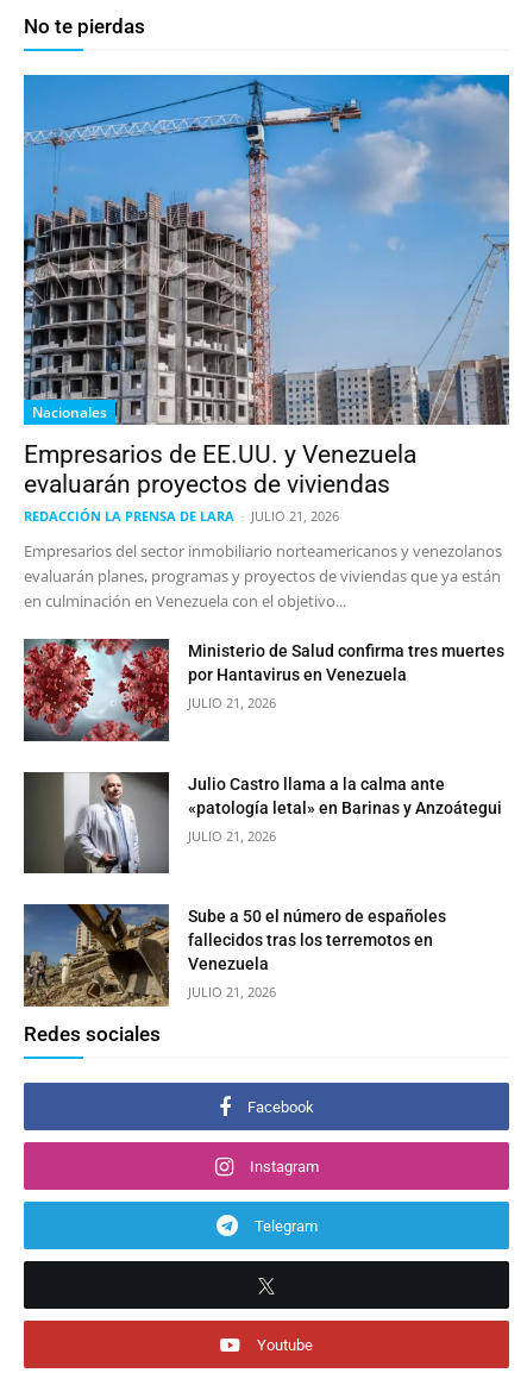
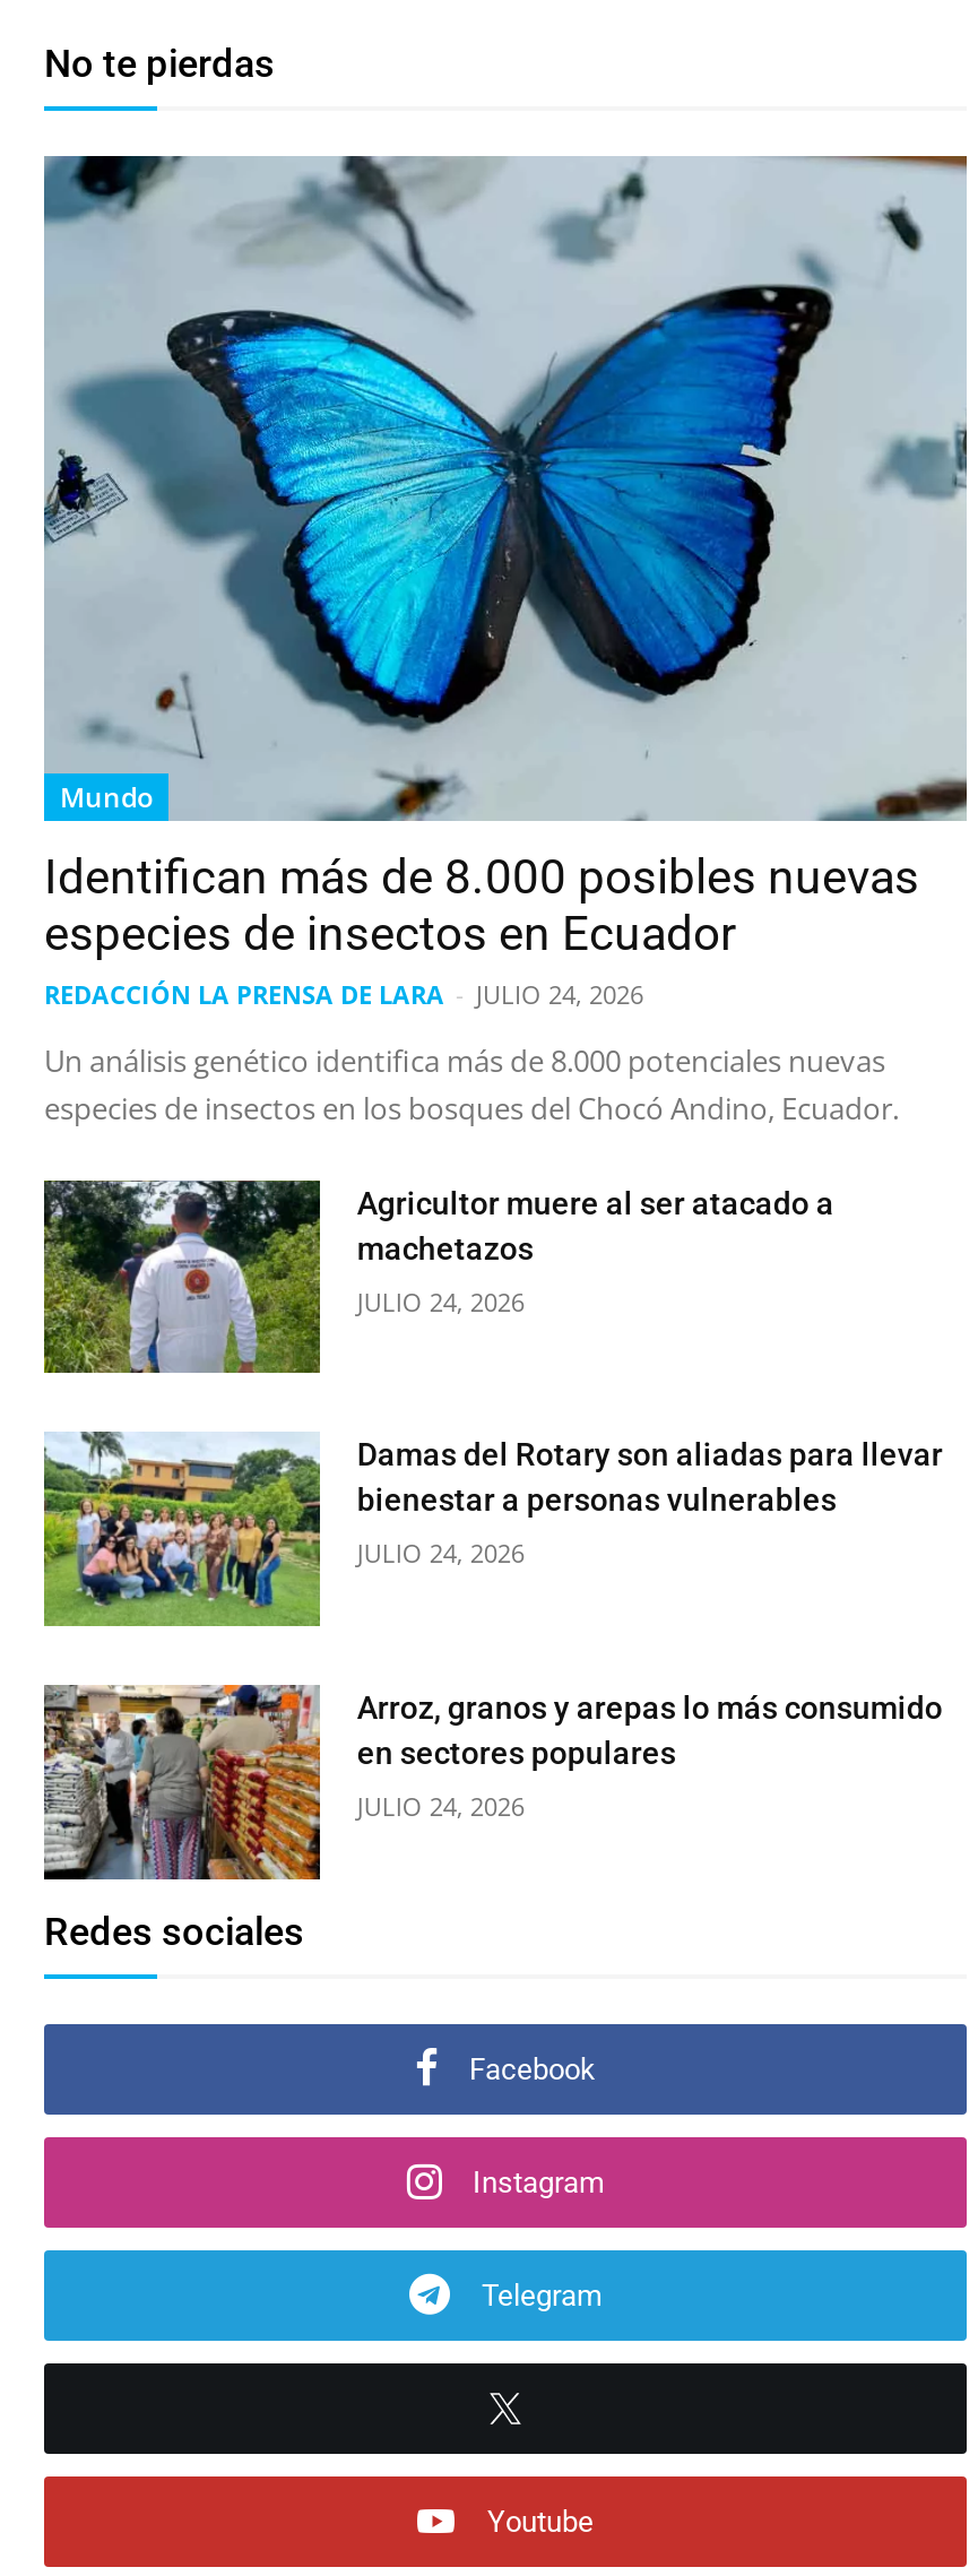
[23,74,510,425] [image] | Nacionales -> [44,153,969,822] [image] | Mundo
[24,440,416,525] Empresarios de EE.UU. y Venezuela | evaluarán proyectos de viviendas | REDACCIÓN LA PRENSA DE LARA - JULIO 21, 2026 -> [44,849,919,1010] Identifican más de 8.000 posibles nuevas | especies de insectos en Ecuador | REDACCIÓN LA PRENSA DE LARA - JULIO 24, 2026
[24,540,502,612] Empresarios del sector inmobiliario norteamericanos y venezolanos | evaluarán planes, programas y proyectos de viviendas que ya están | en culminación en Venezuela con el objetivo... -> [44,1039,899,1128] Un análisis genético identifica más de 8.000 potenciales nuevas | especies de insectos en los bosques del Chocó Andino, Ecuador.
[24,638,505,742] [image] | Ministerio de Salud confirma tres muertes | por Hantavirus en Venezuela -> [44,1184,834,1376] [image] | Agricultor muere al ser atacado a | machetazos
[188,694,276,712] JULIO 21, 2026 -> [357,1284,524,1318] JULIO 24, 2026
[23,771,502,874] [image] | Julio Castro llama a la calma ante | «patología letal» en Barinas y Anzoátegui -> [42,1430,943,1627] [image] | Damas del Rotary son aliadas para llevar | bienestar a personas vulnerables
[188,827,276,844] JULIO 21, 2026 -> [357,1536,524,1570] JULIO 24, 2026
[24,903,447,1008] [image] | Sube a 50 el número de españoles | fallecidos tras los terremotos en | Venezuela -> [42,1682,943,1881] [image] | Arroz, granos y arepas lo más consumido | en sectores populares
[188,983,276,1001] JULIO 21, 2026 -> [357,1789,524,1823] JULIO 24, 2026

